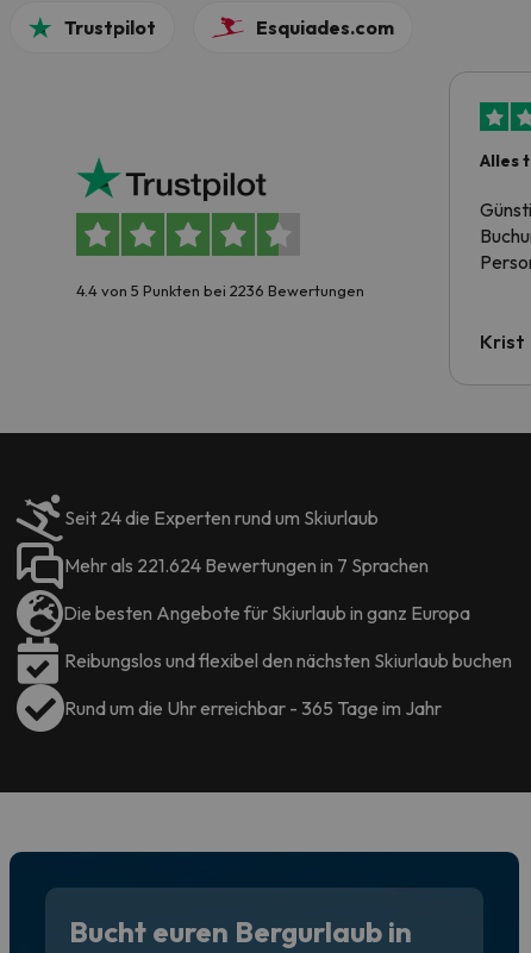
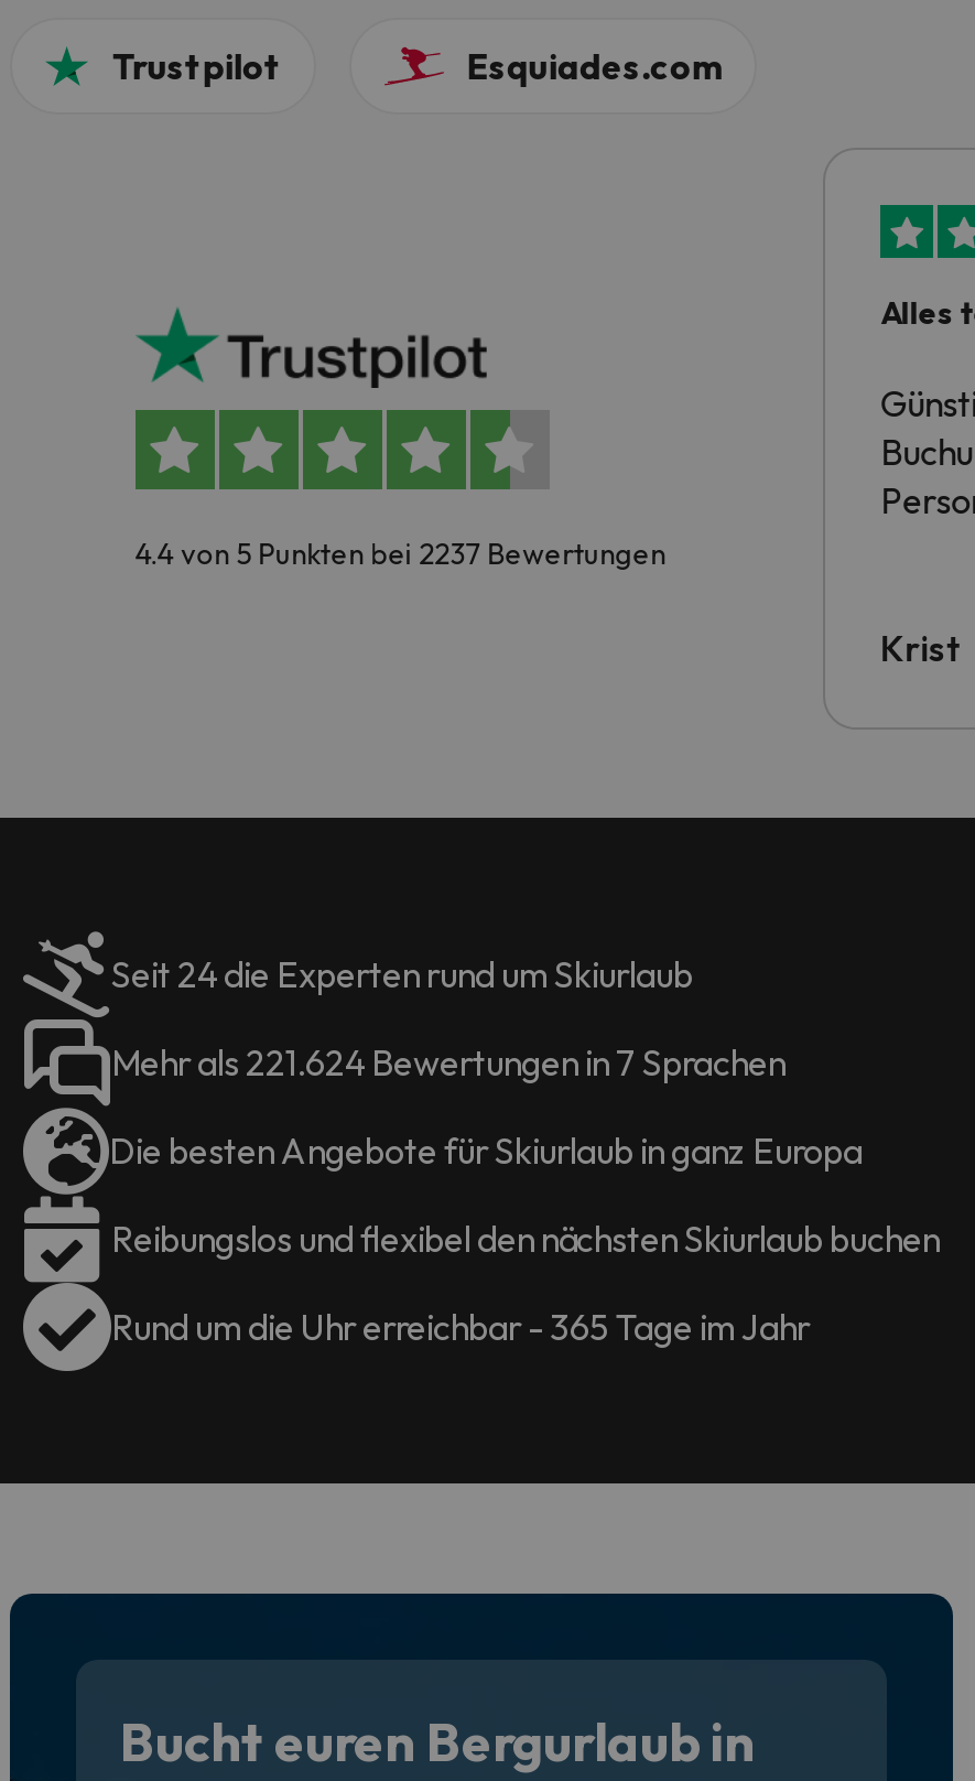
[76,281,364,300] 4.4 von 5 Punkten bei 2236 Bewertungen -> [135,537,666,572] 4.4 von 5 Punkten bei 2237 Bewertungen

